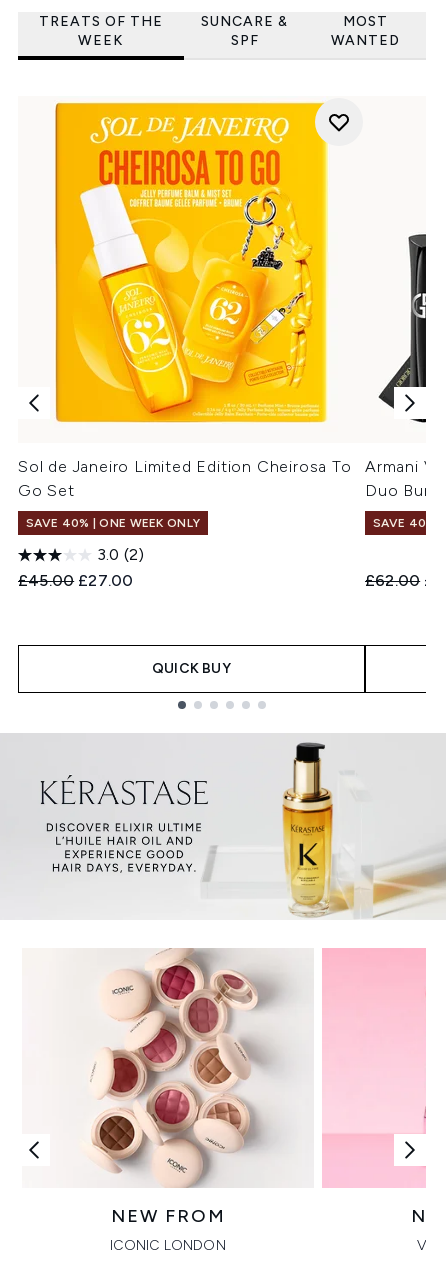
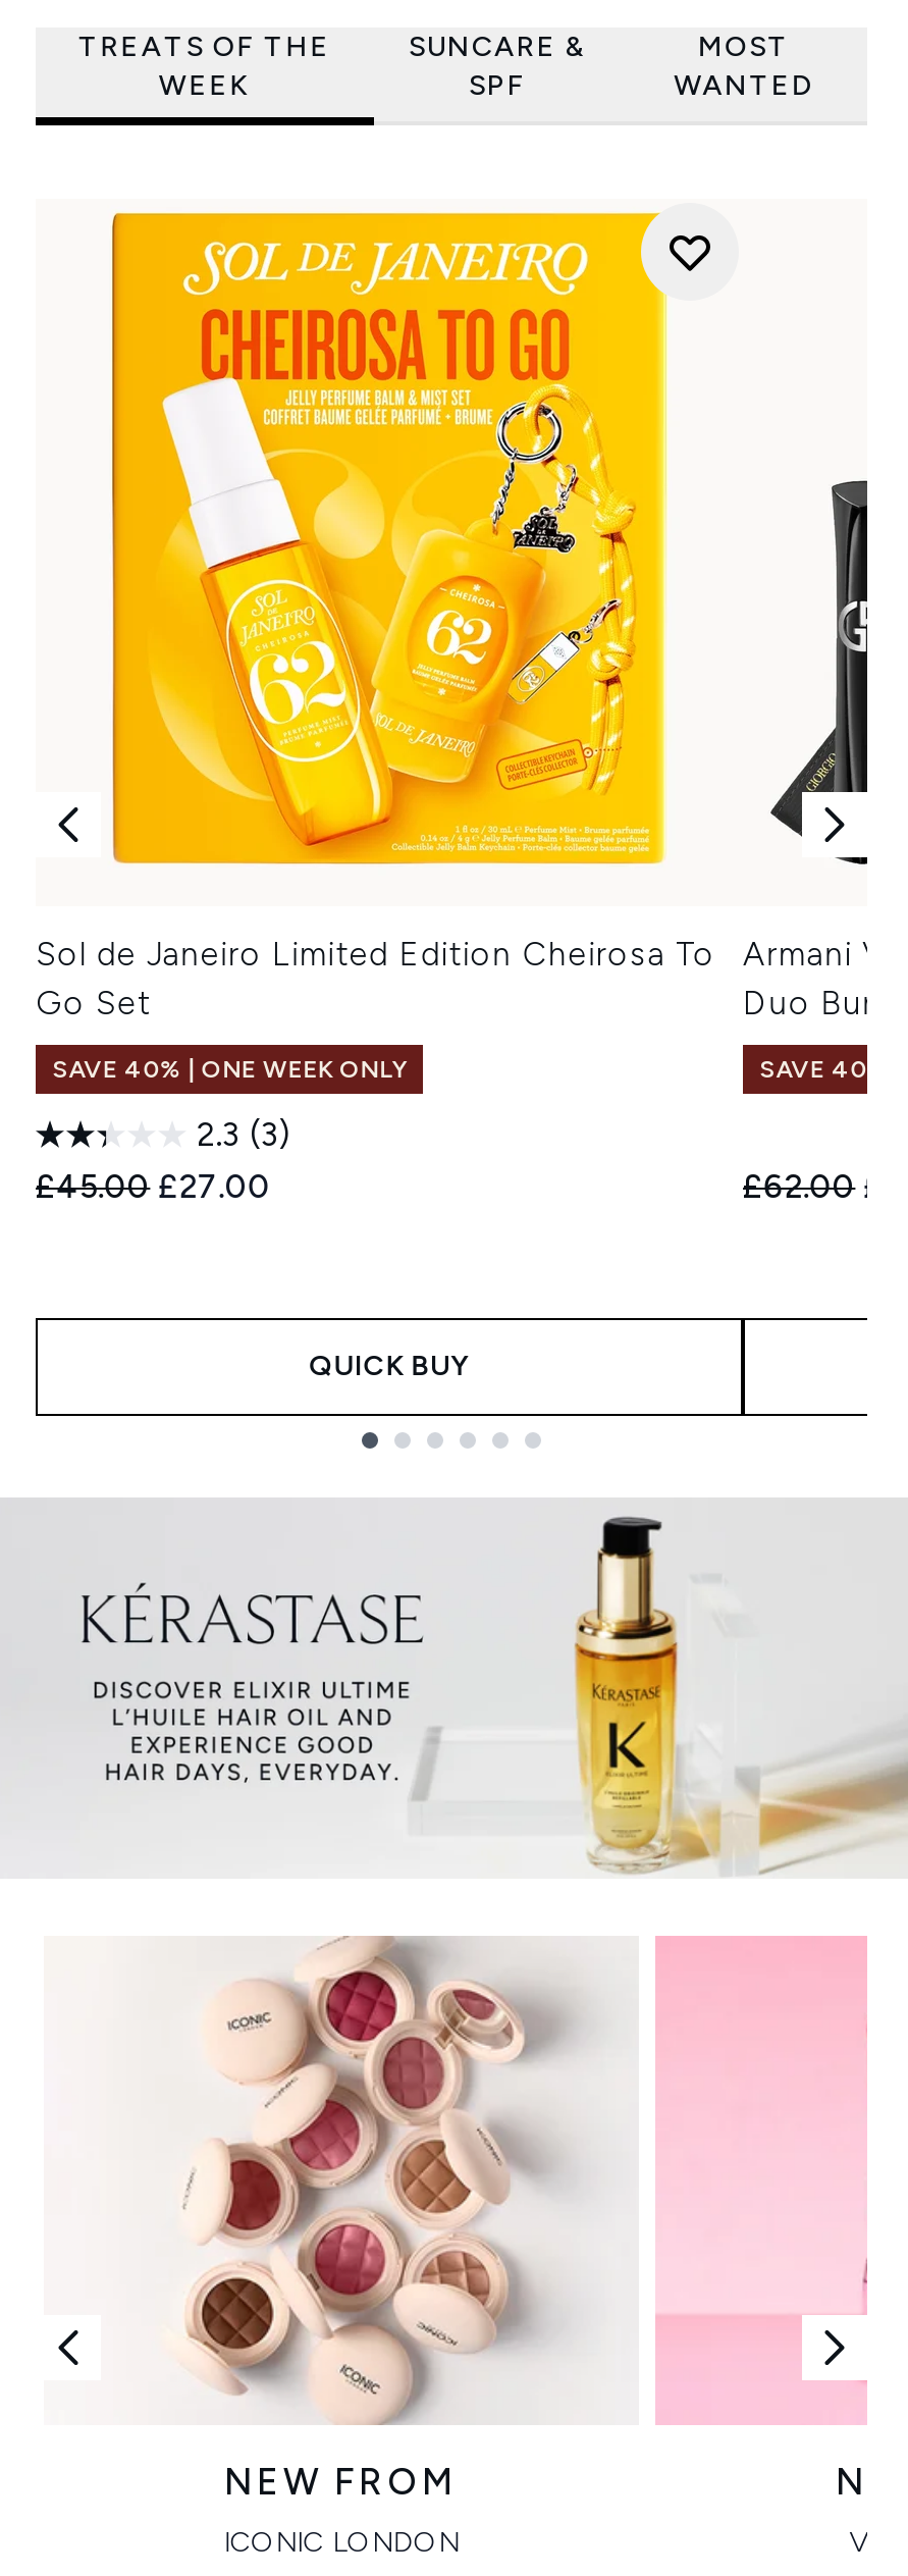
[97,545,144,564] 3.0 (2) -> [197,1114,290,1153] 2.3 (3)

